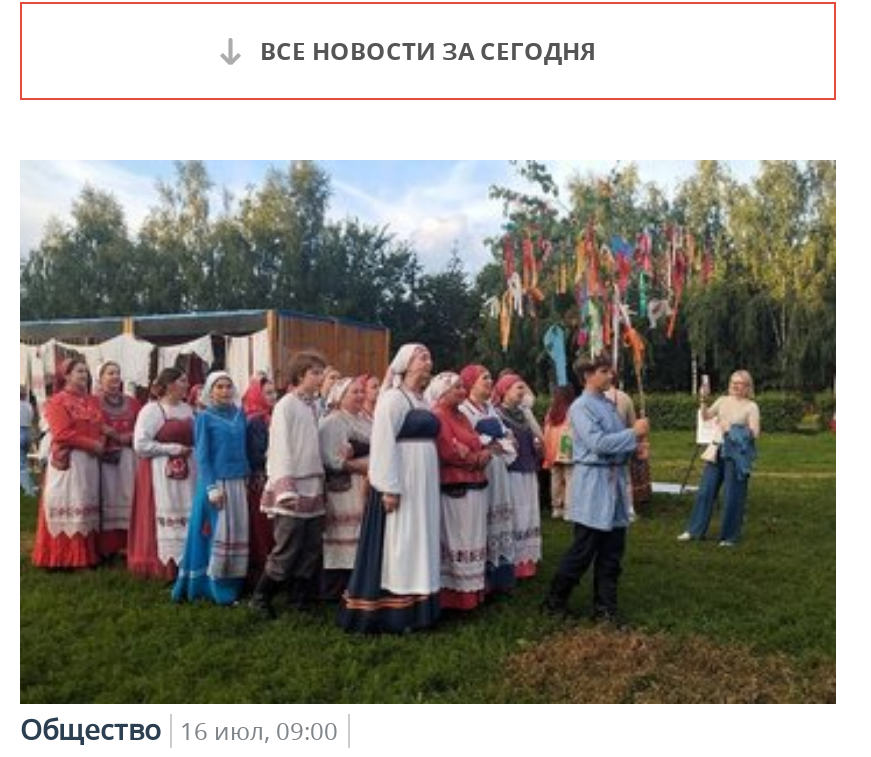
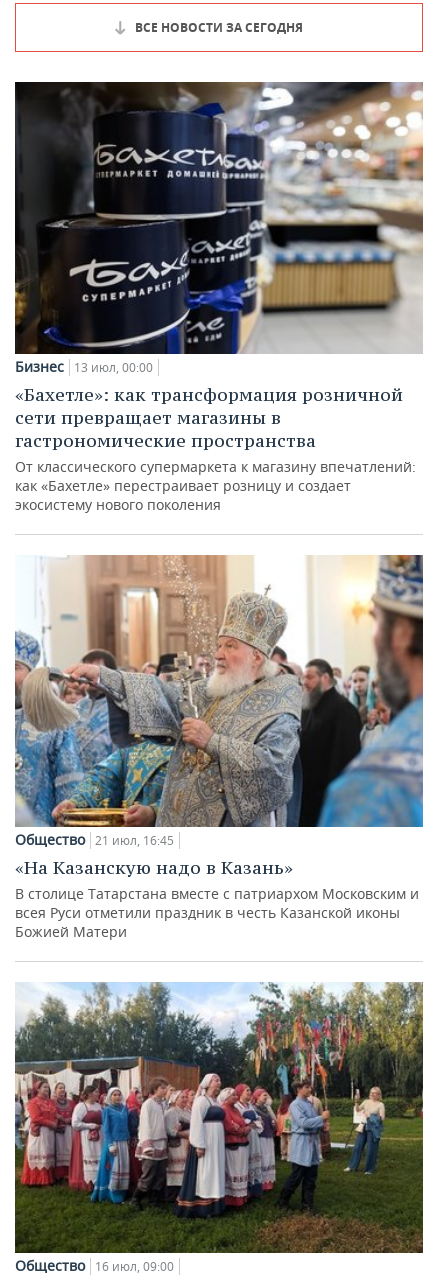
none -> [14,81,424,514] [image] | Бизнес 13 июл, 00:00 | «Бахетле»: как трансформация розничной | сети превращает магазины в | гастрономические пространства | От классического супермаркета к магазину впечатлений: | как «Бахетле» перестраивает розницу и создает | экосистему нового поколения
none -> [14,554,424,941] [image] | Общество 21 июл, 16:45 | «На Казанскую надо в Казань» | В столице Татарстана вместе с патриархом Московским и | всея Руси отметили праздник в честь Казанской иконы | Божией Матери

